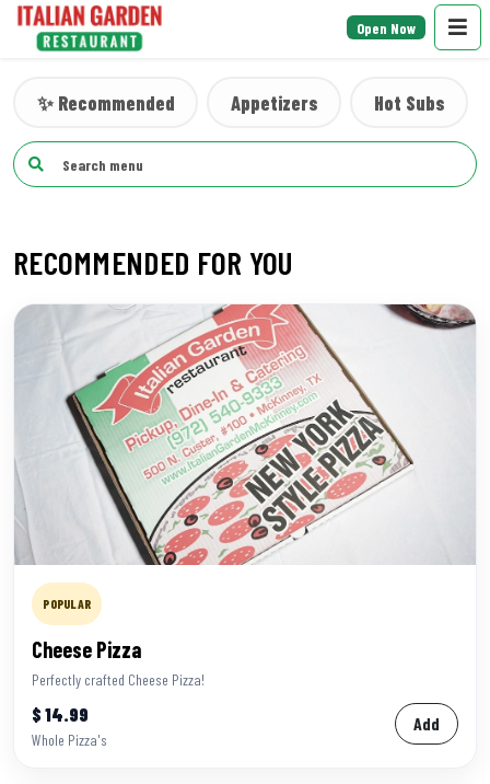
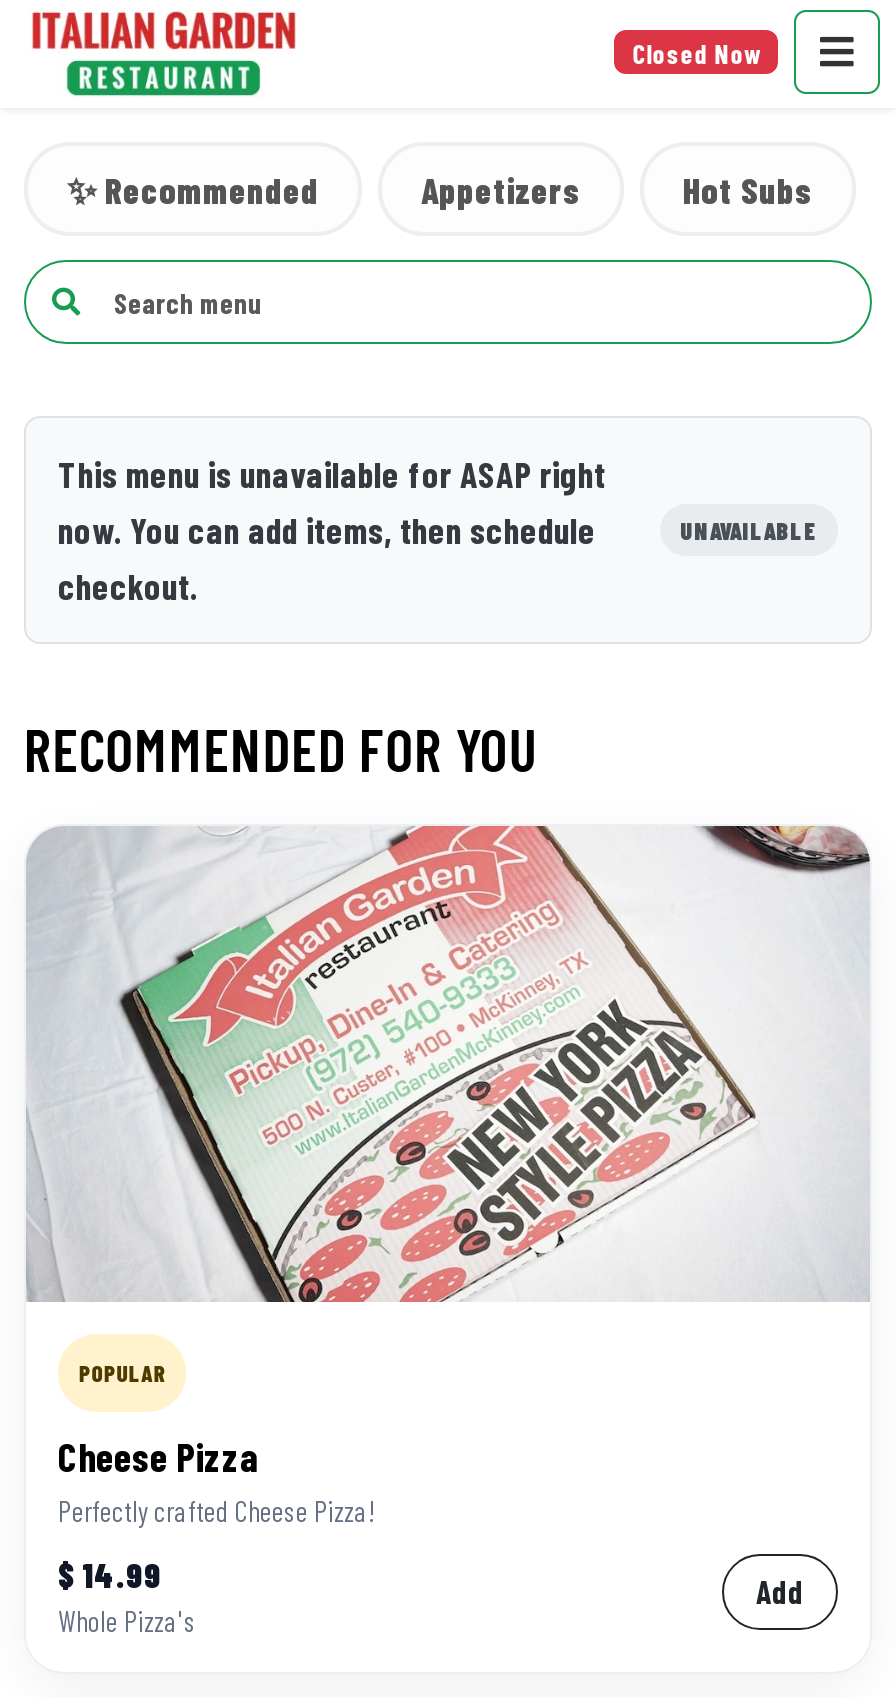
[357,18,416,37] Open Now -> [632,35,760,69] Closed Now
none -> [58,452,606,608] This menu is unavailable for ASAP right | now. You can add items, then schedule | checkout.
none -> [680,516,818,544] UNAVAILABLE

